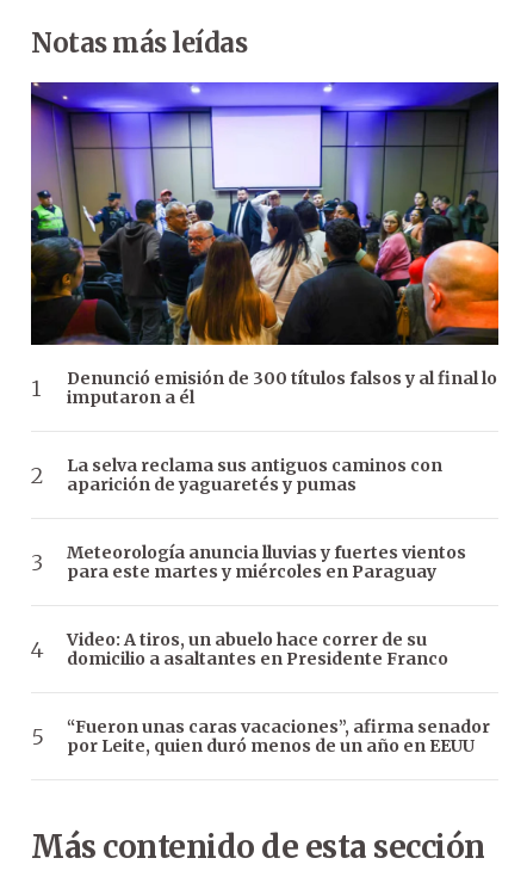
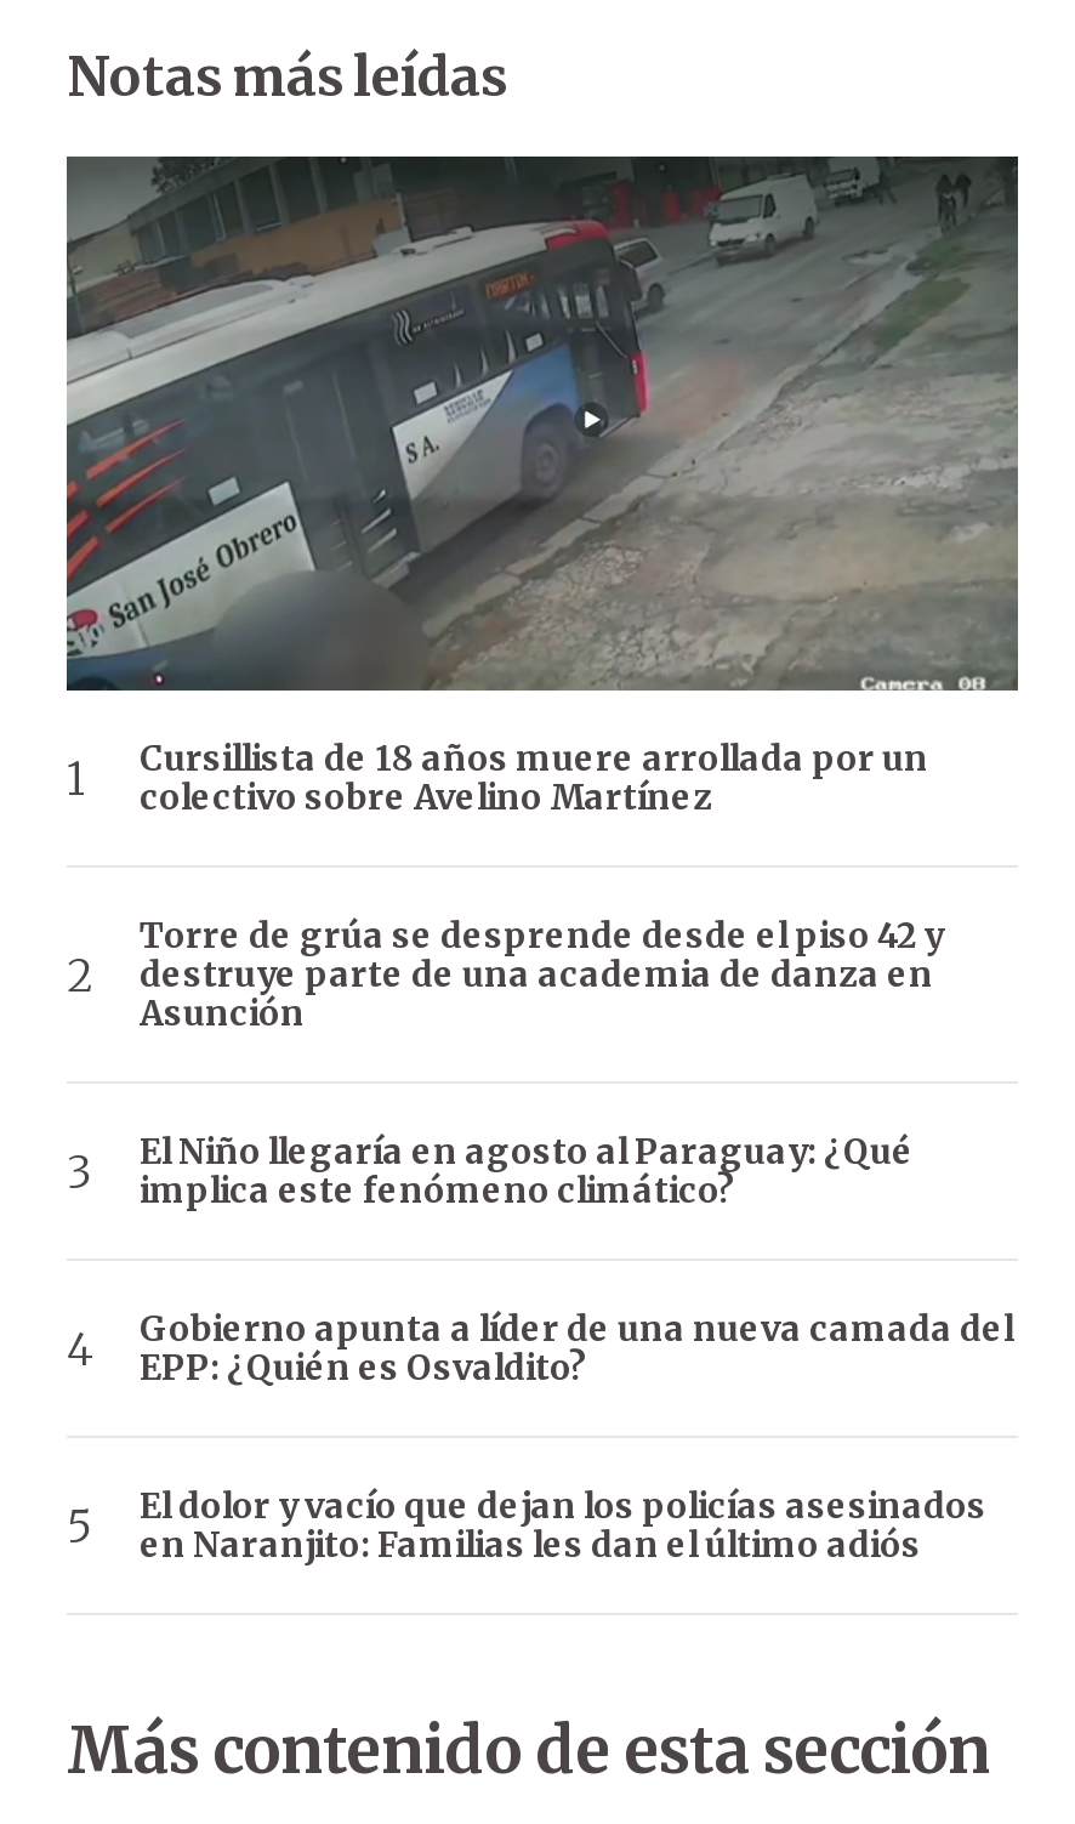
[30,81,500,409] [image] | Denunció emisión de 300 títulos falsos y al final lo | imputaron a él -> [64,154,1020,820] [image] | Cursillista de 18 años muere arrollada por un | colectivo sobre Avelino Martínez
[67,455,442,496] La selva reclama sus antiguos caminos con | aparición de yaguaretés y pumas -> [140,915,943,1036] Torre de grúa se desprende desde el piso 42 y | destruye parte de una academia de danza en | Asunción
[67,542,466,583] Meteorología anuncia lluvias y fuertes vientos | para este martes y miércoles en Paraguay -> [140,1131,914,1213] El Niño llegaría en agosto al Paraguay: ¿Qué | implica este fenómeno climático?
[67,629,448,670] Video: A tiros, un abuelo hace correr de su | domicilio a asaltantes en Presidente Franco -> [140,1308,1013,1391] Gobierno apunta a líder de una nueva camada del | EPP: ¿Quién es Osvaldito?
[67,716,490,757] “Fueron unas caras vacaciones”, afirma senador | por Leite, quien duró menos de un año en EEUU -> [140,1485,986,1568] El dolor y vacío que dejan los policías asesinados | en Naranjito: Familias les dan el último adiós

